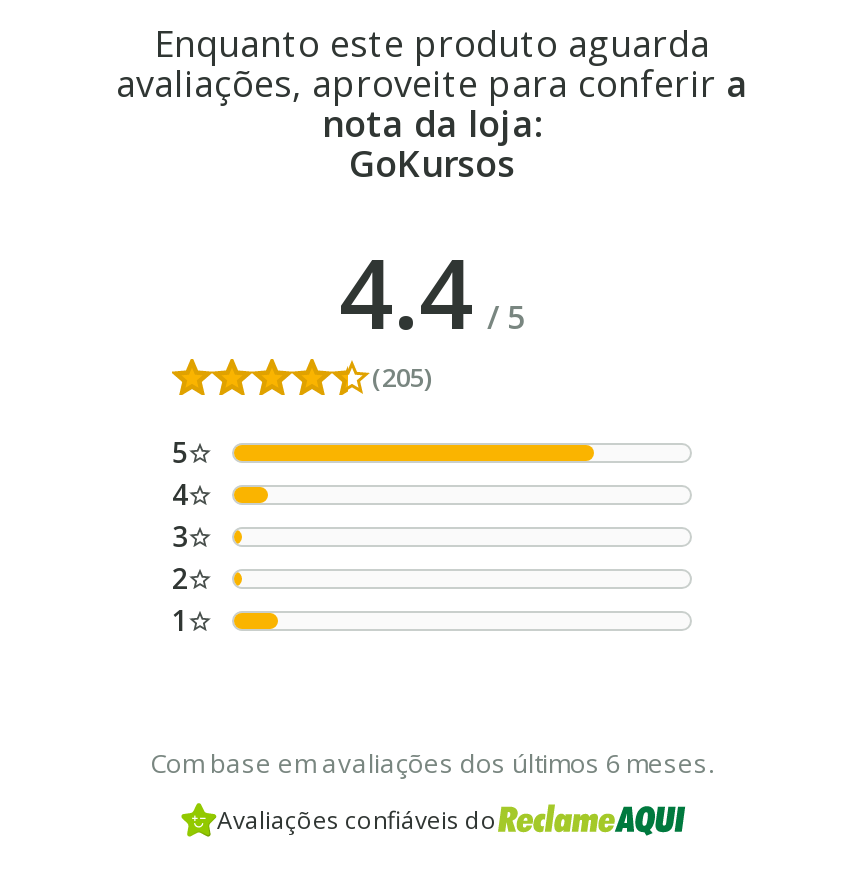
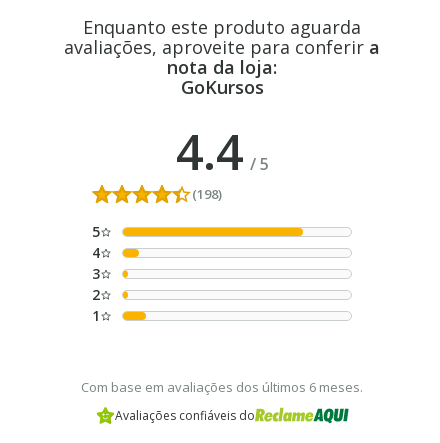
[372,358,432,394] (205) -> [192,185,222,203] (198)

